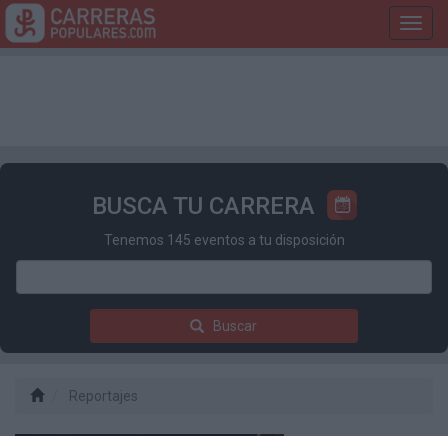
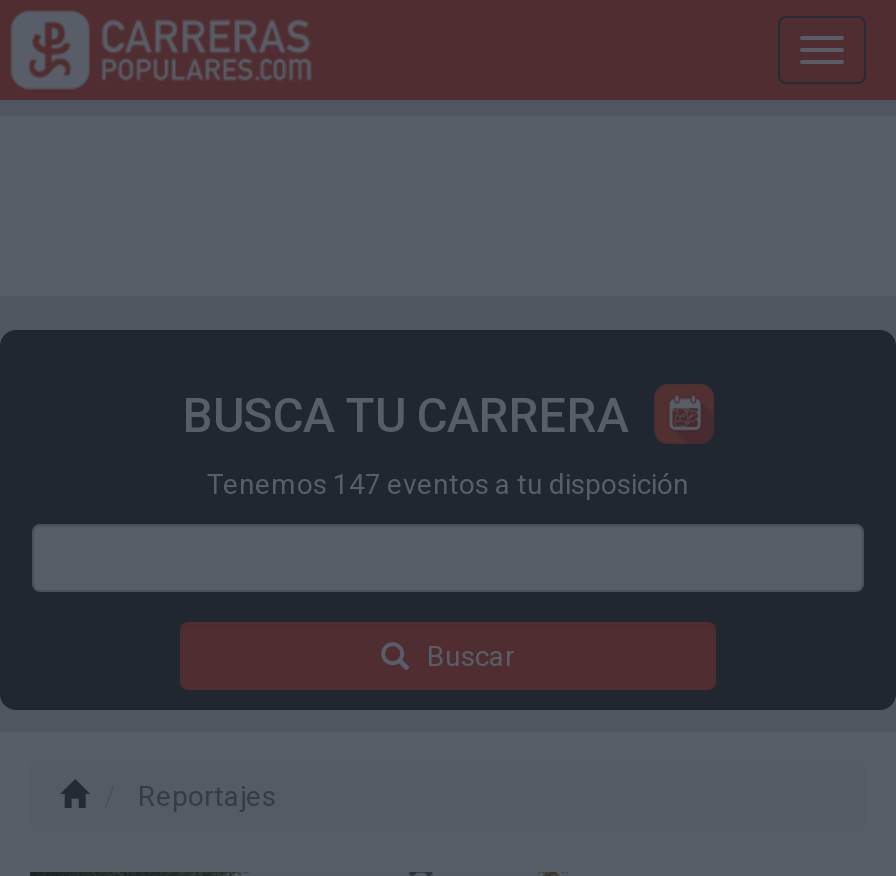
[103,232,344,248] Tenemos 145 eventos a tu disposición -> [207,468,689,500] Tenemos 147 eventos a tu disposición

